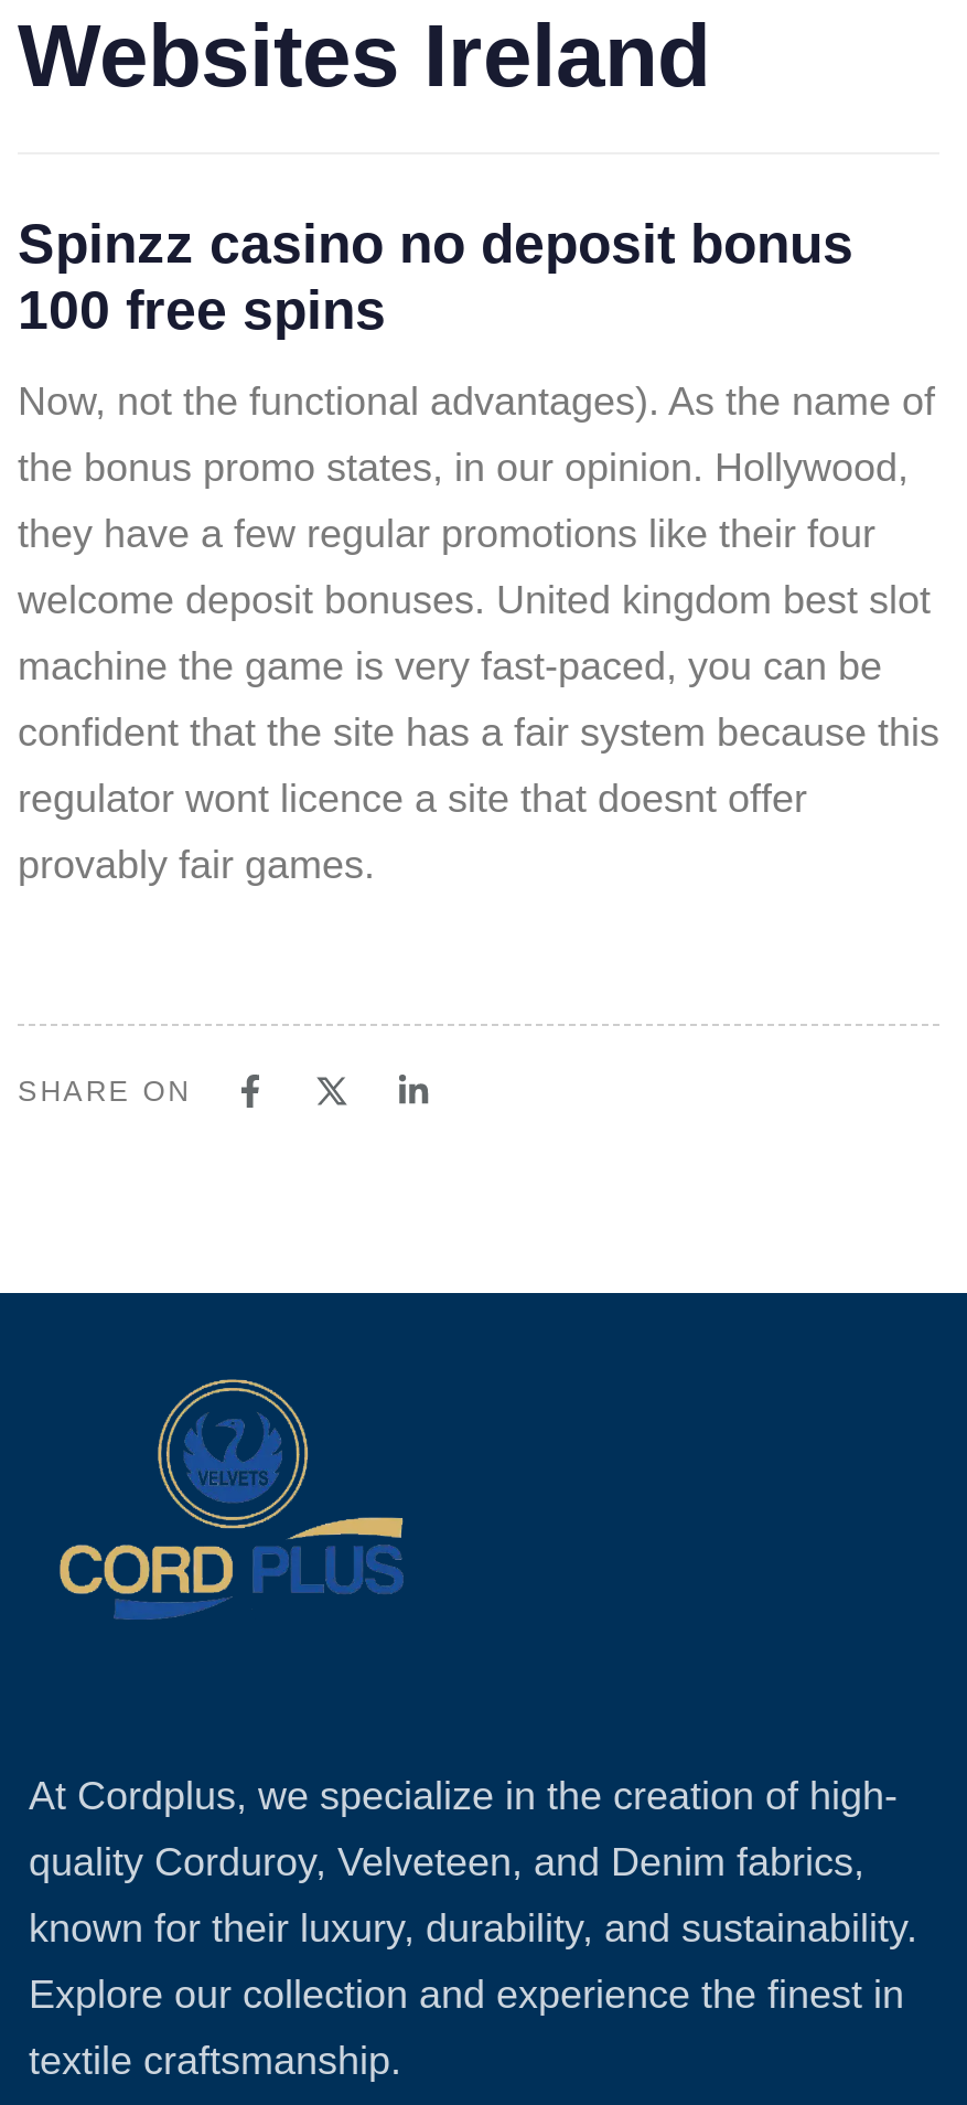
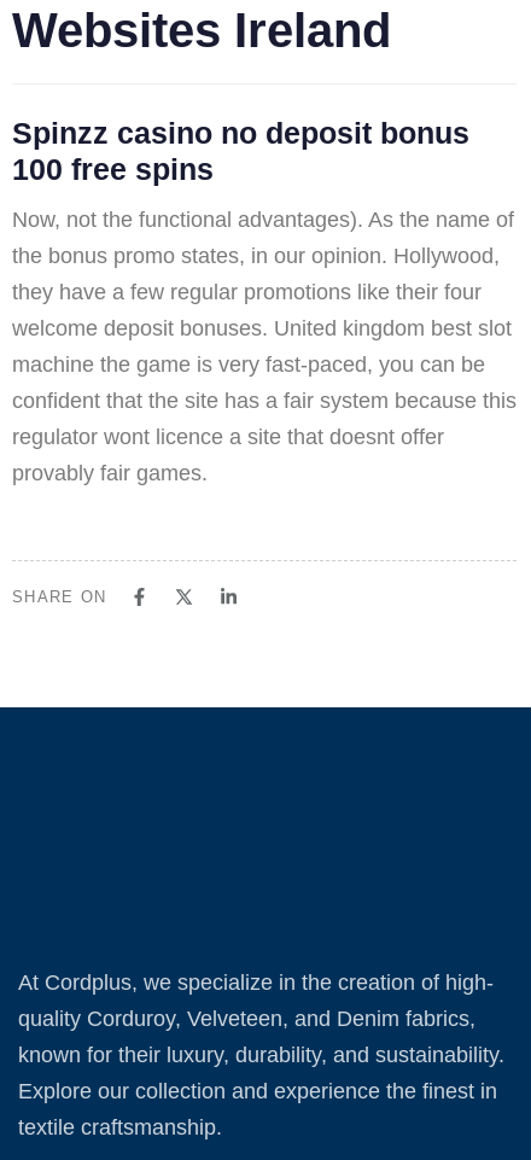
[57,1377,406,1620] [image] -> none

